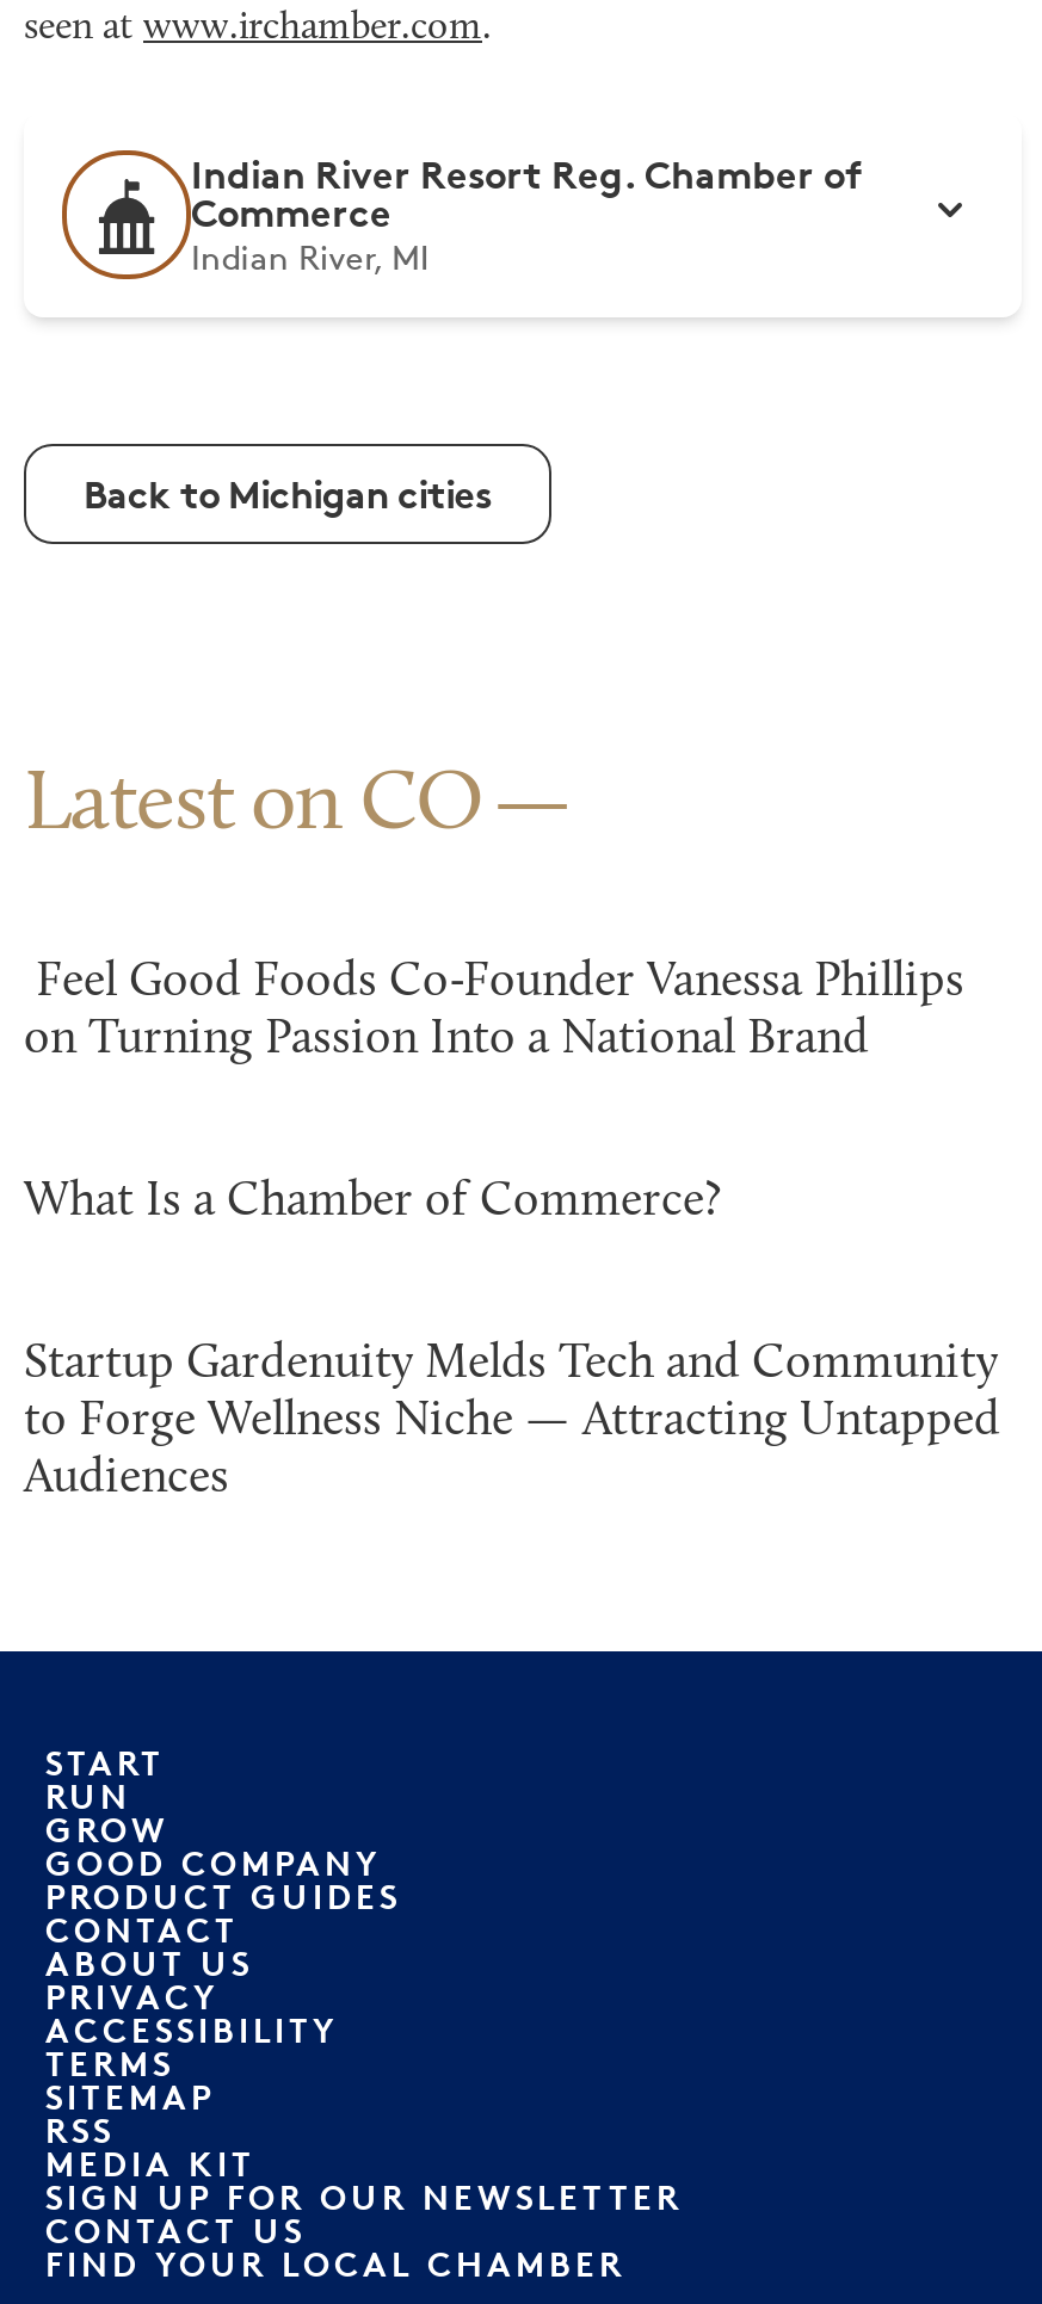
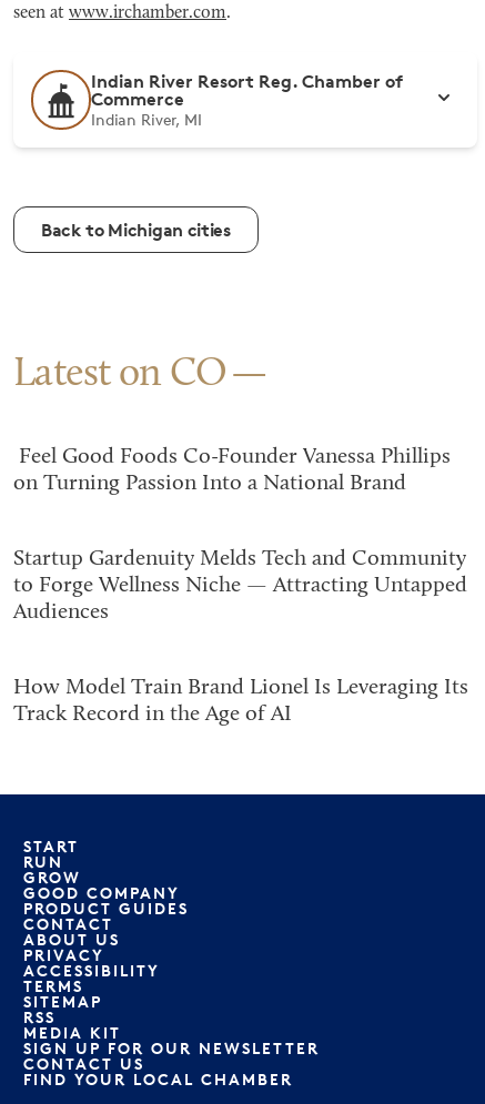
[24,1179,721,1227] What Is a Chamber of Commerce? -> none
moved [24,1341,1000,1503] -> [13,548,467,624]: Startup Gardenuity Melds Tech and Community | to Forge Wellness Niche — Attracting Untapped | Audiences
none -> [13,677,468,726] How Model Train Brand Lionel Is Leveraging Its | Track Record in the Age of AI

